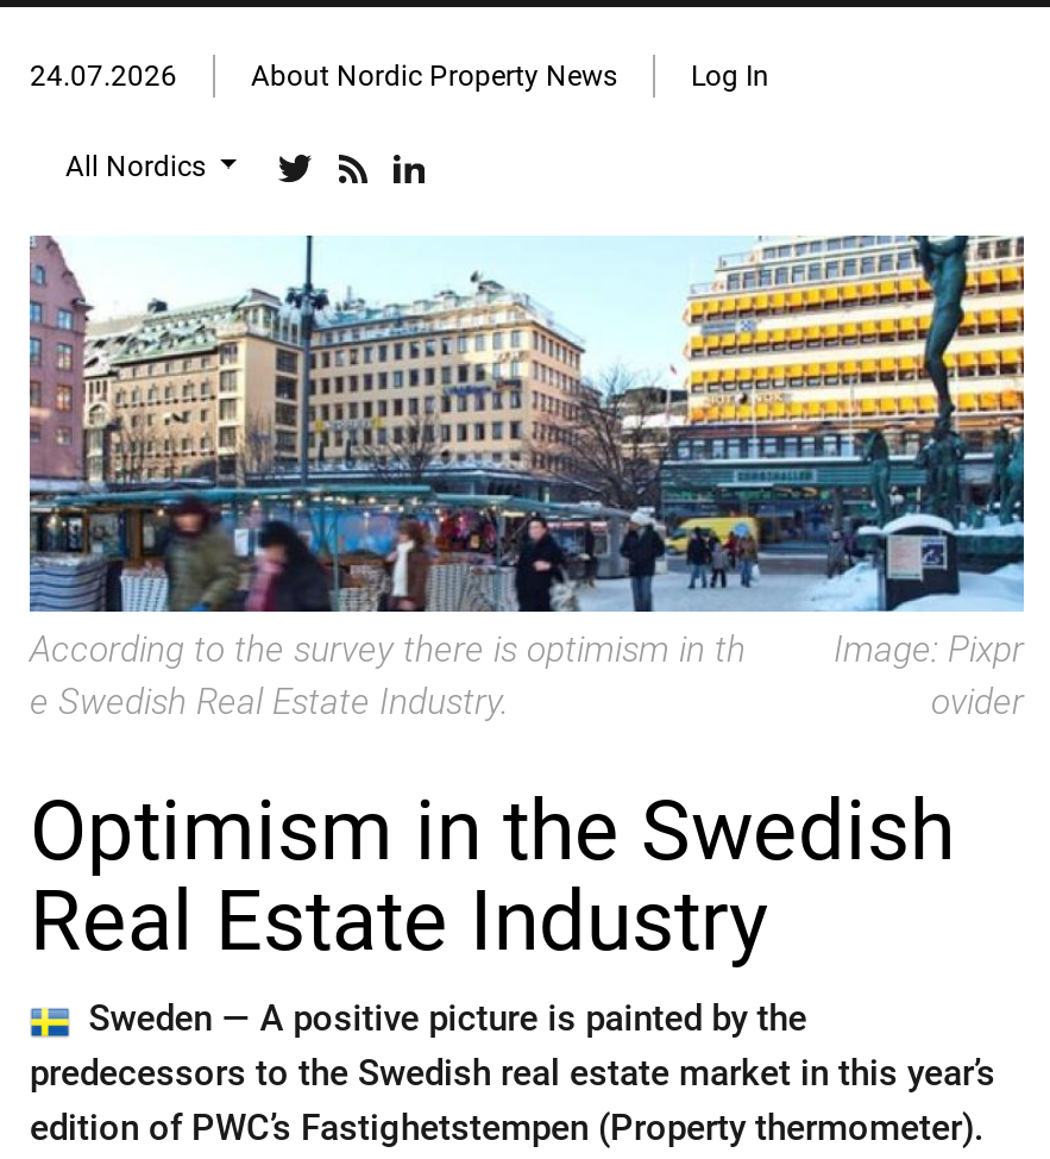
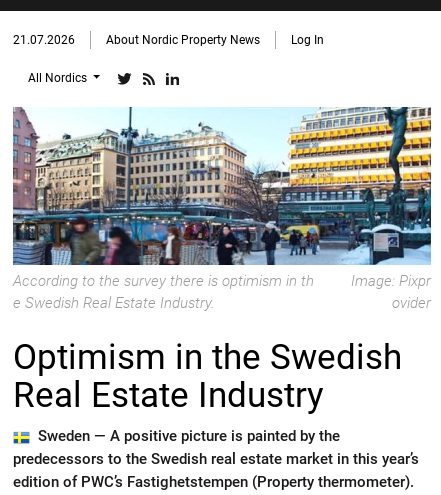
[30,59,177,93] 24.07.2026 -> [13,33,75,47] 21.07.2026

